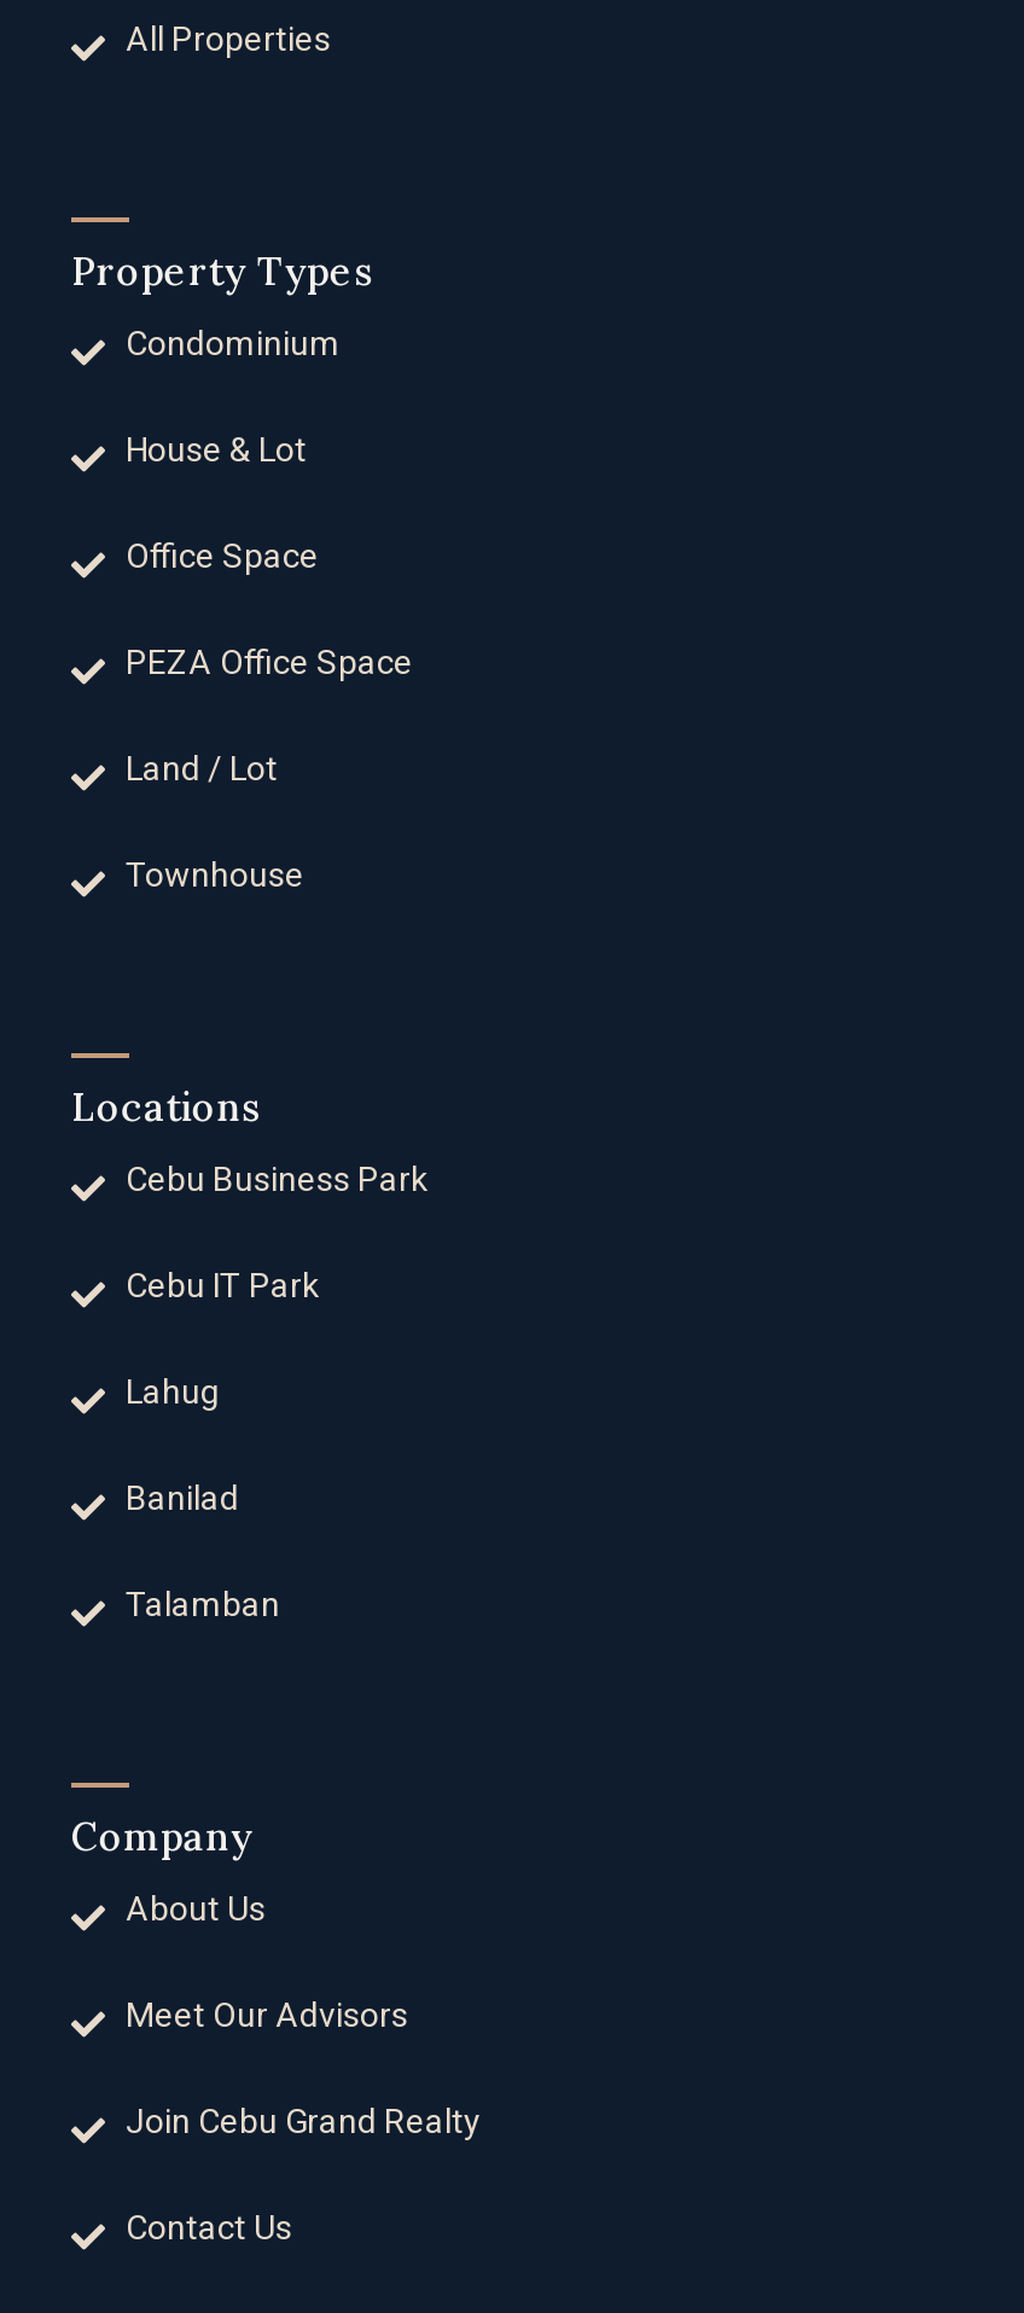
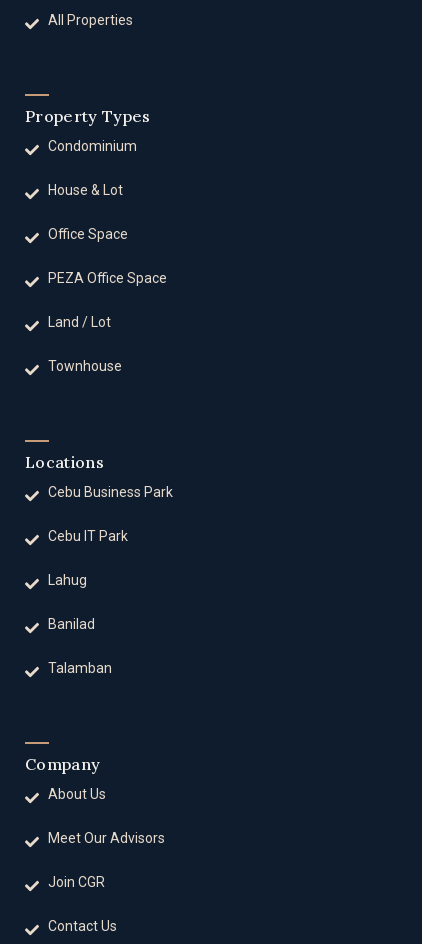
[126,2102,481,2140] Join Cebu Grand Realty -> [47,874,104,890] Join CGR

